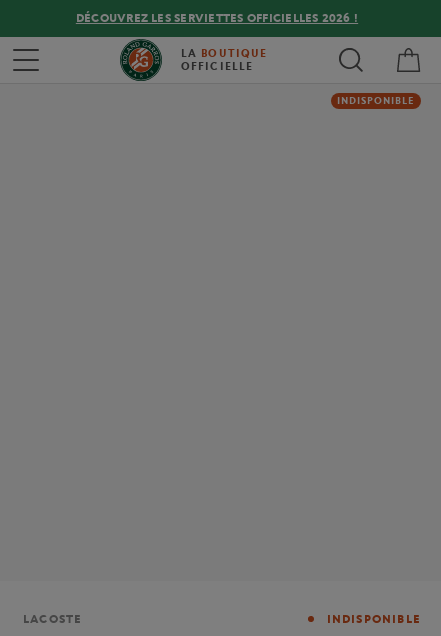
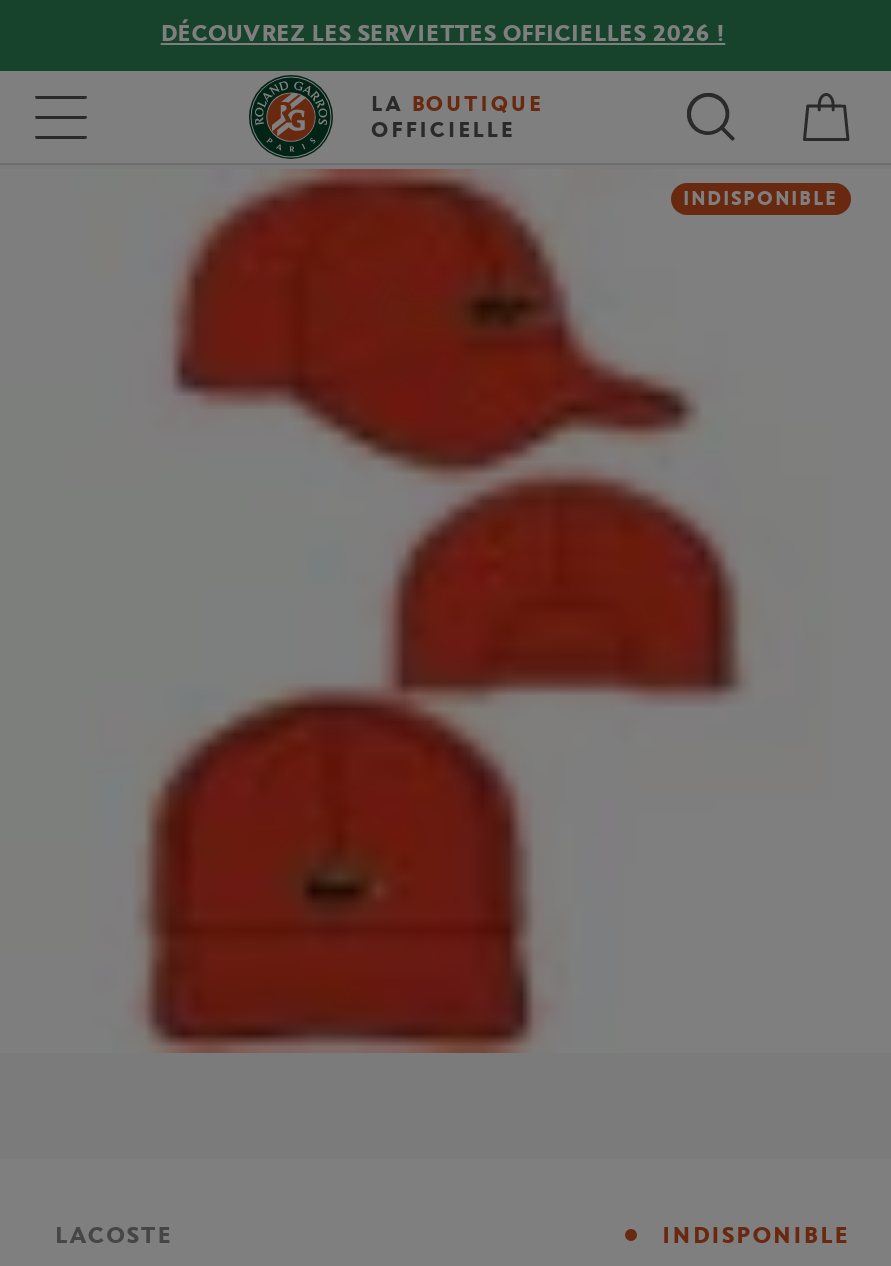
none -> [139,167,745,1055] [image]

